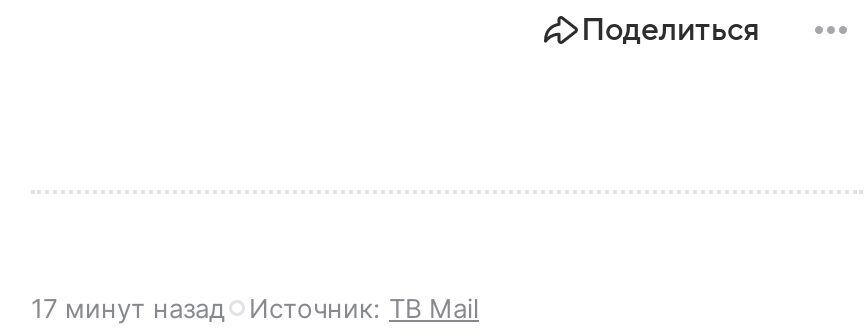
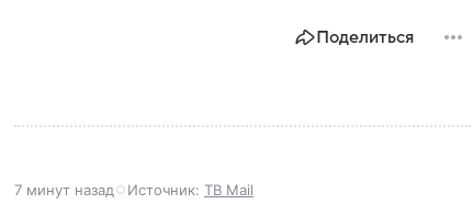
[31,292,479,324] 17 минут назад Источник: ТВ Mail -> [14,181,254,199] 7 минут назад Источник: ТВ Mail

